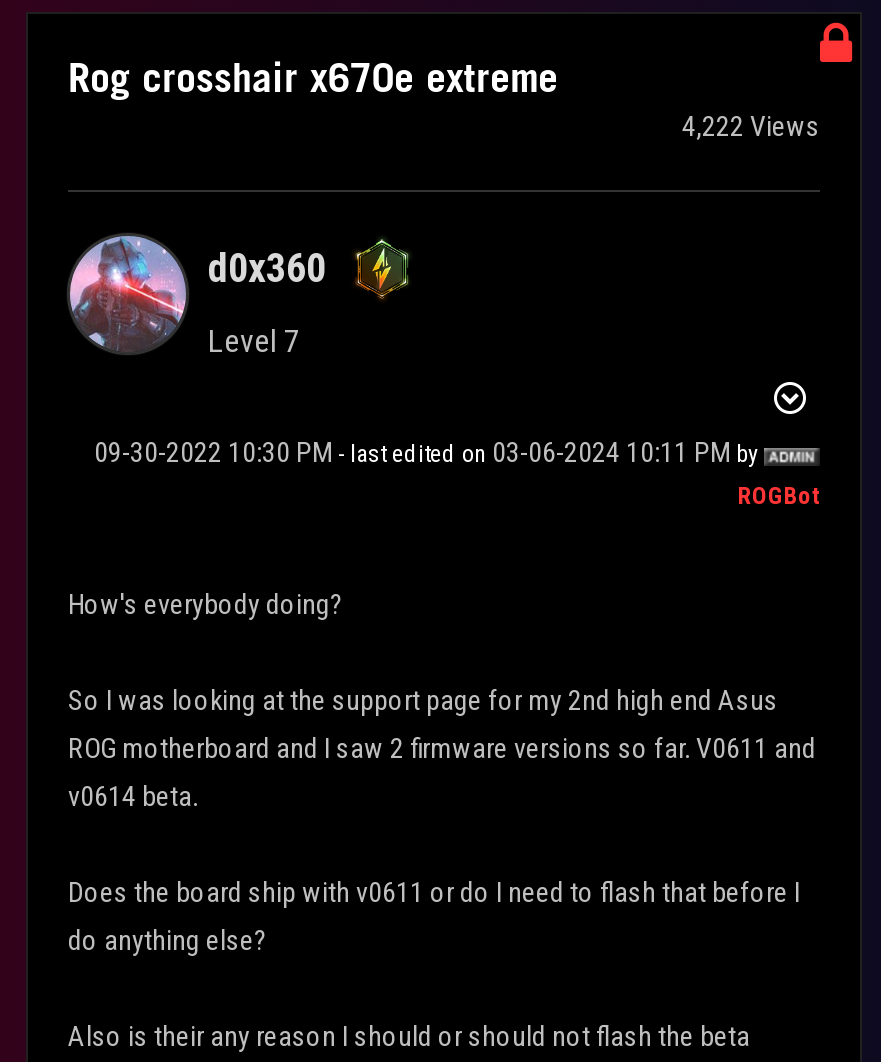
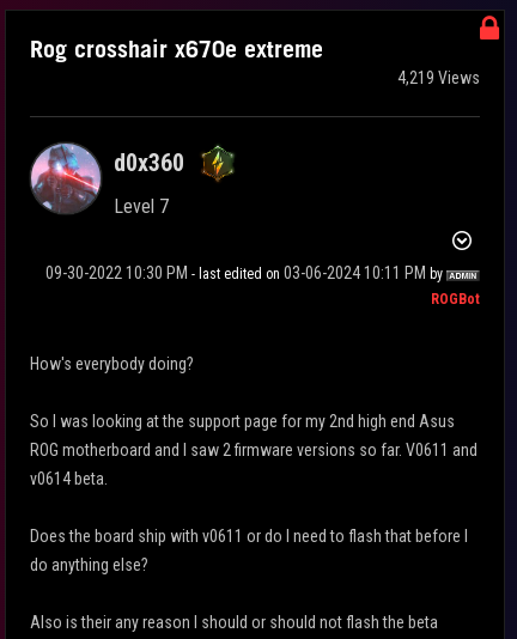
[682,110,820,142] 4,222 Views -> [397,68,480,87] 4,219 Views

